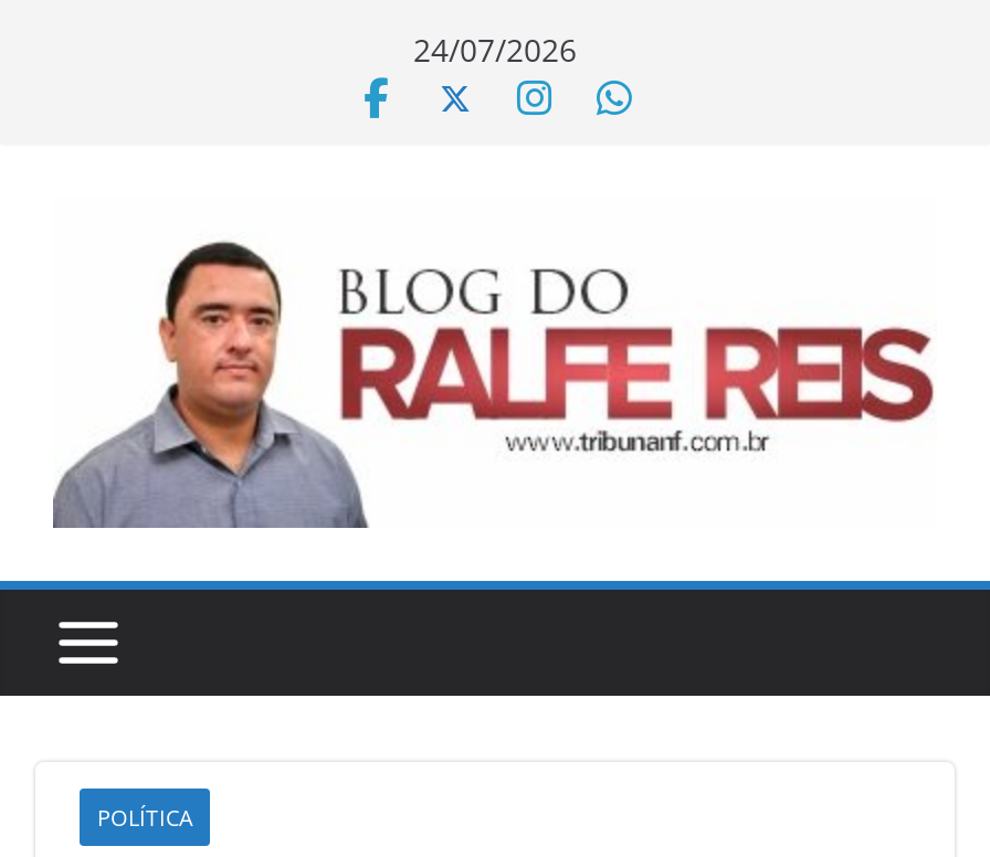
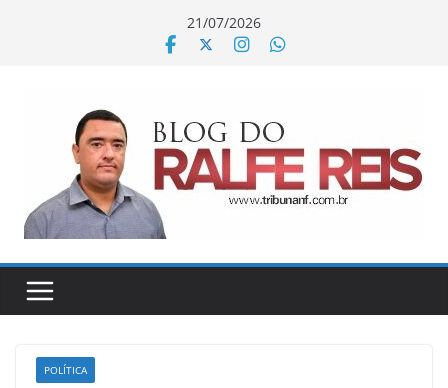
[413,29,577,71] 24/07/2026 -> [187,13,261,32] 21/07/2026

